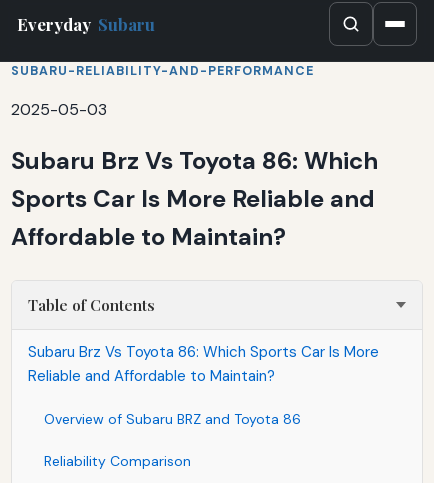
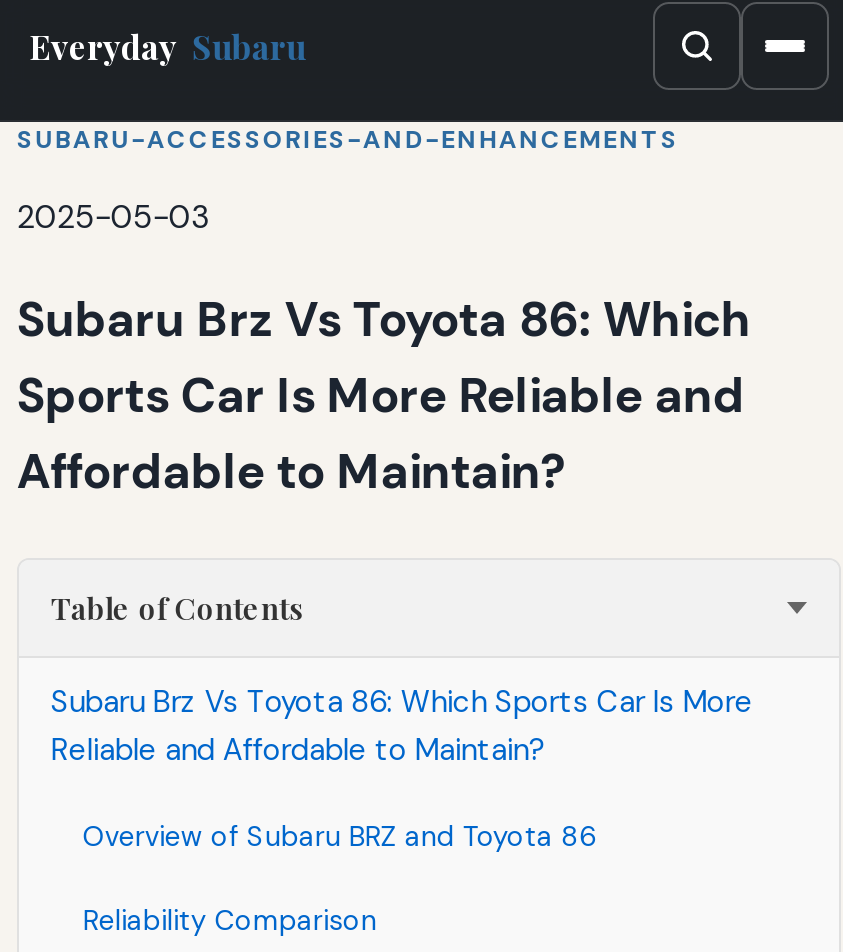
[11,63,314,79] SUBARU-RELIABILITY-AND-PERFORMANCE -> [17,124,679,156] SUBARU-ACCESSORIES-AND-ENHANCEMENTS

